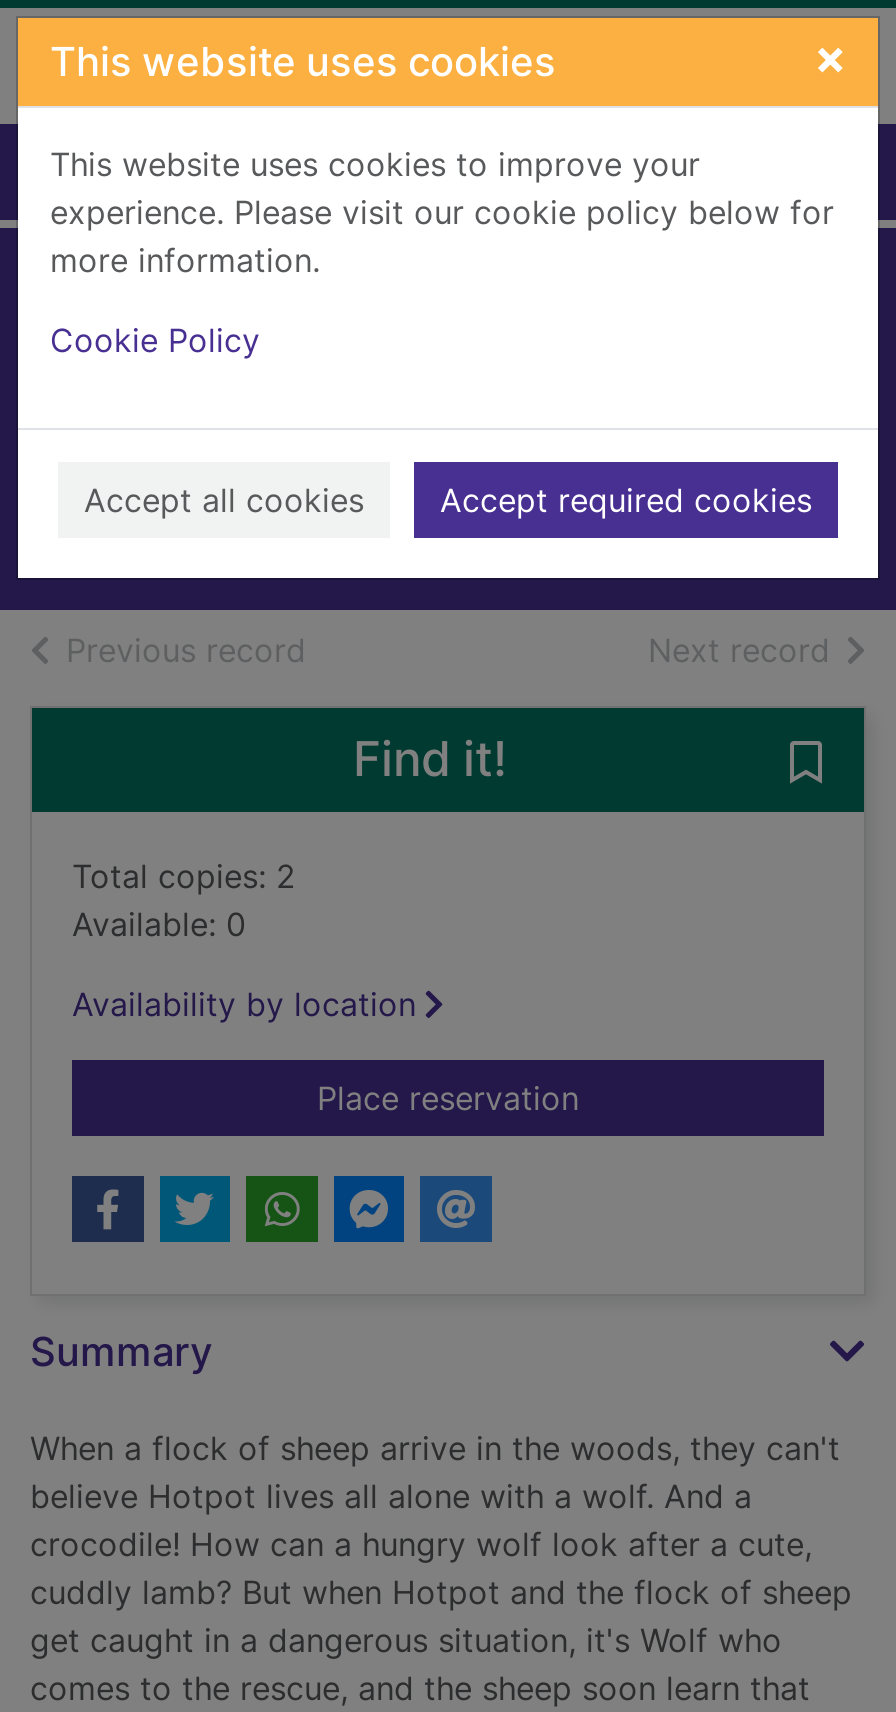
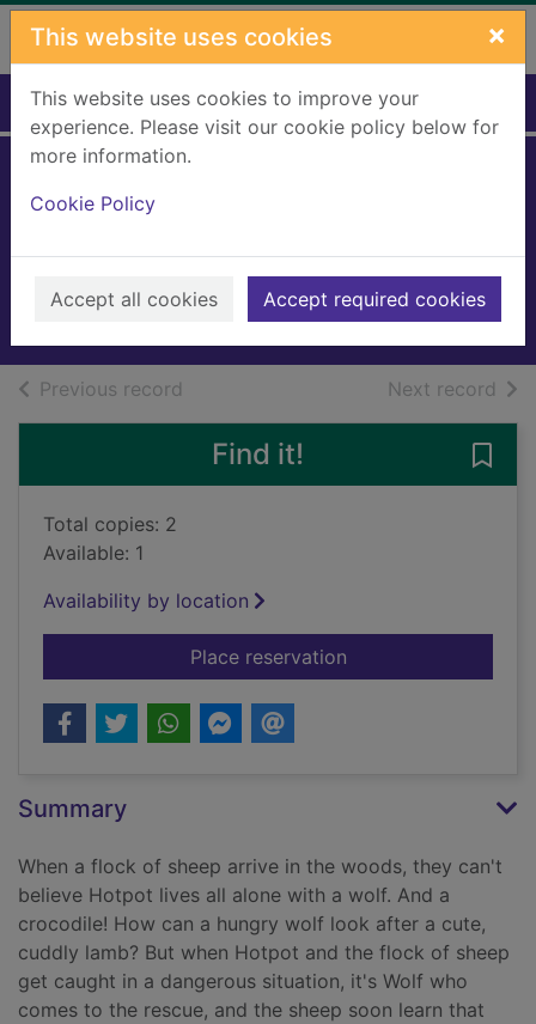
[72,905,246,945] Available: 0 -> [43,541,144,565] Available: 1

